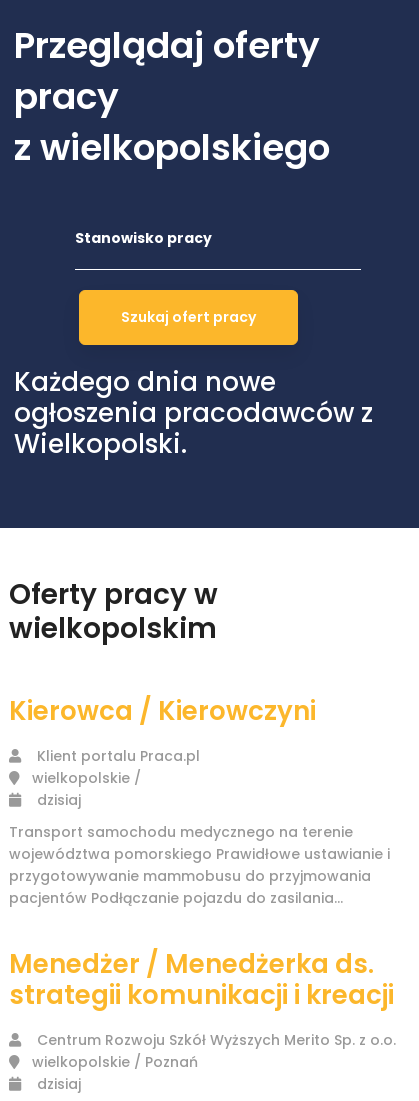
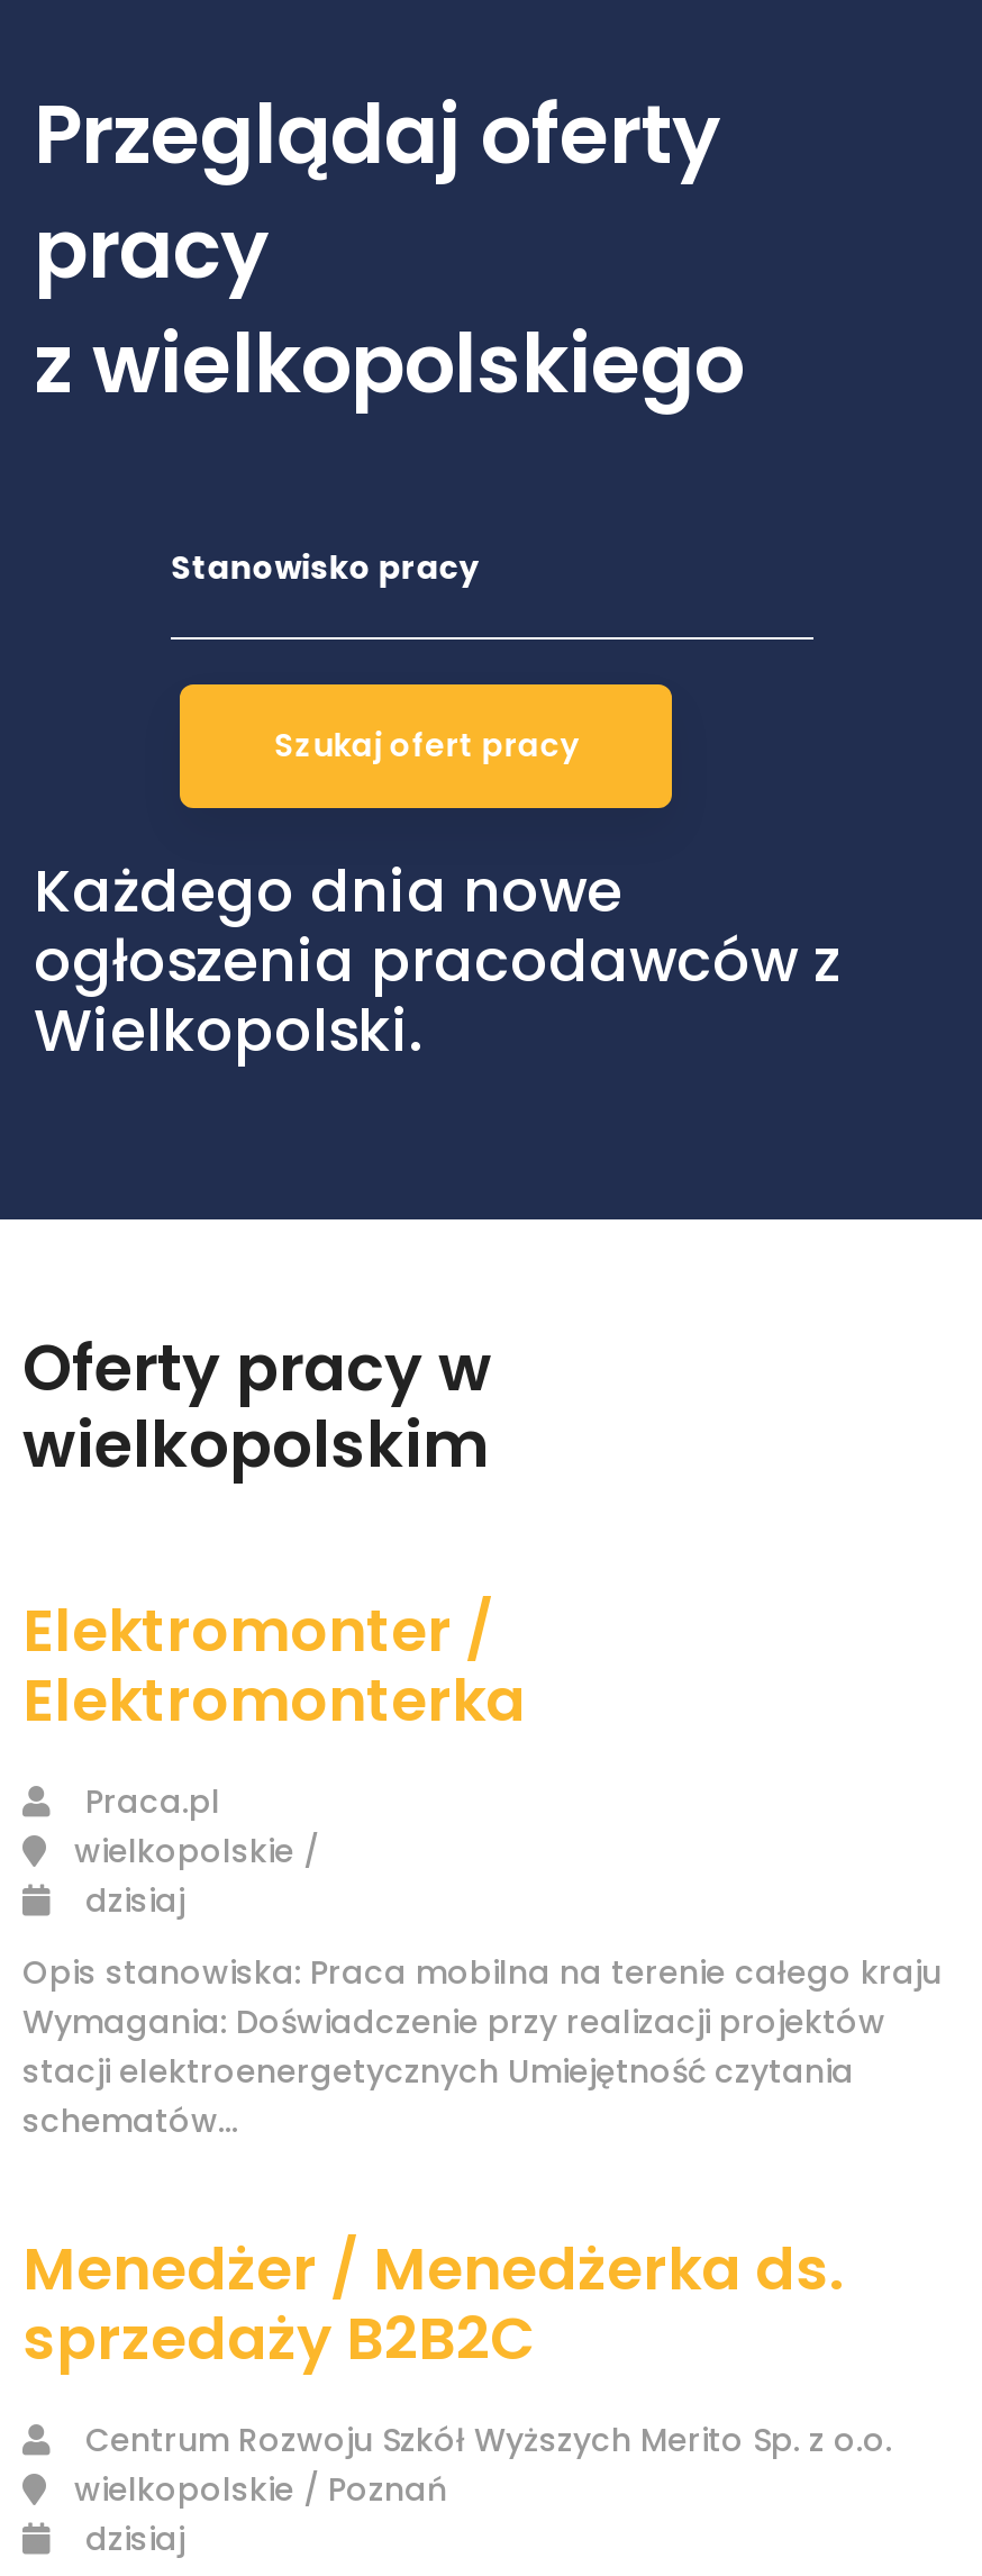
[9,693,316,729] Kierowca / Kierowczyni -> [22,1590,526,1741] Elektromonter / | Elektromonterka
[21,746,200,766] Klient portalu Praca.pl -> [49,1779,220,1824] Praca.pl
[9,822,390,908] Transport samochodu medycznego na terenie | województwa pomorskiego Prawidłowe ustawianie i | przygotowywanie mammobusu do przyjmowania | pacjentów Podłączanie pojazdu do zasilania... -> [22,1950,942,2143] Opis stanowiska: Praca mobilna na terenie całego kraju | Wymagania: Doświadczenie przy realizacji projektów | stacji elektroenergetycznych Umiejętność czytania | schematów...
[9,977,394,1013] strategii komunikacji i kreacji -> [22,2298,535,2379] sprzedaży B2B2C

